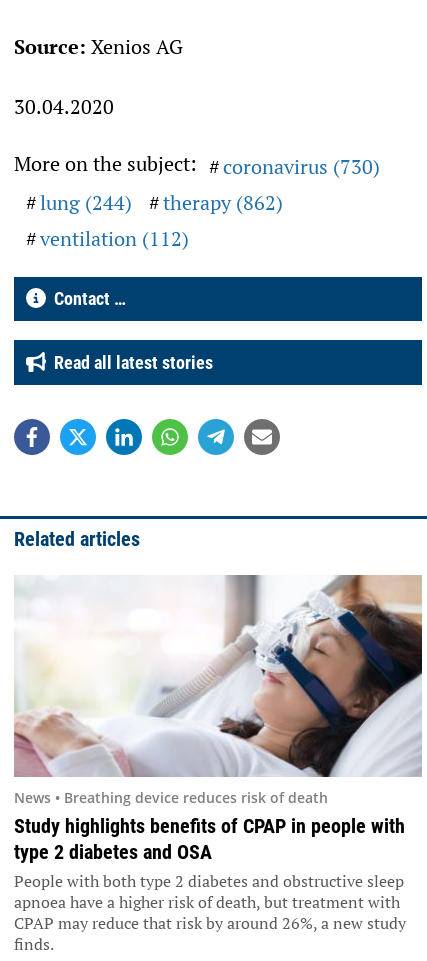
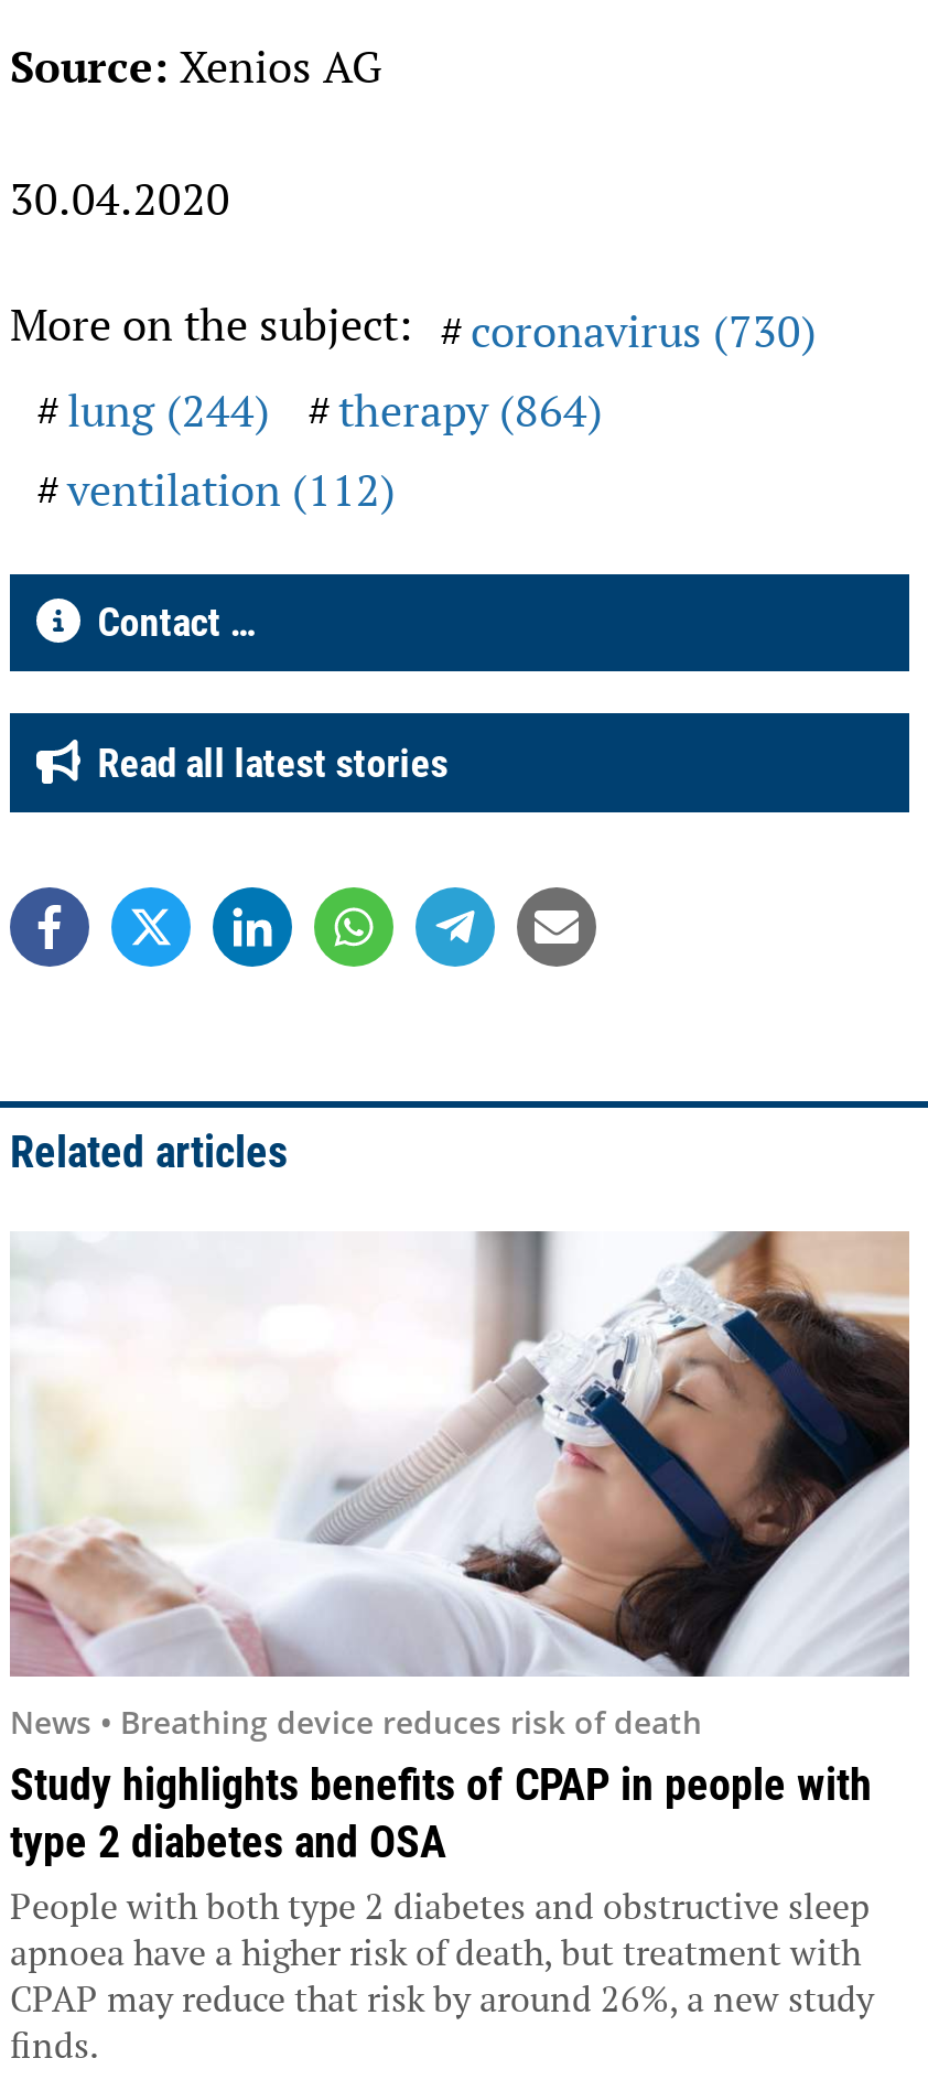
[40,189,283,216] lung (244) therapy (862) -> [67,380,603,439] lung (244) therapy (864)

